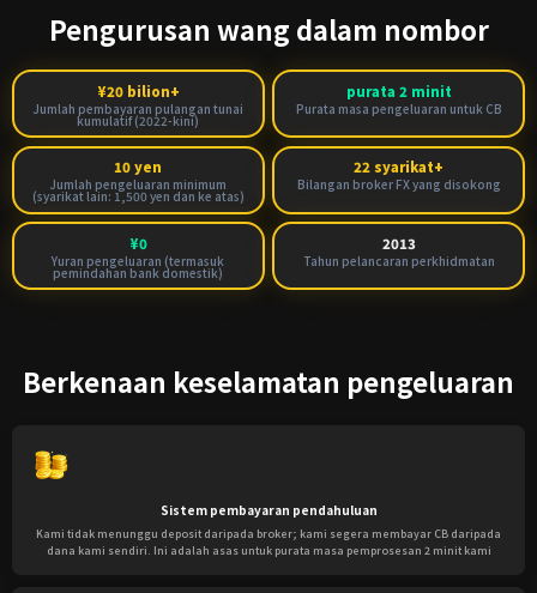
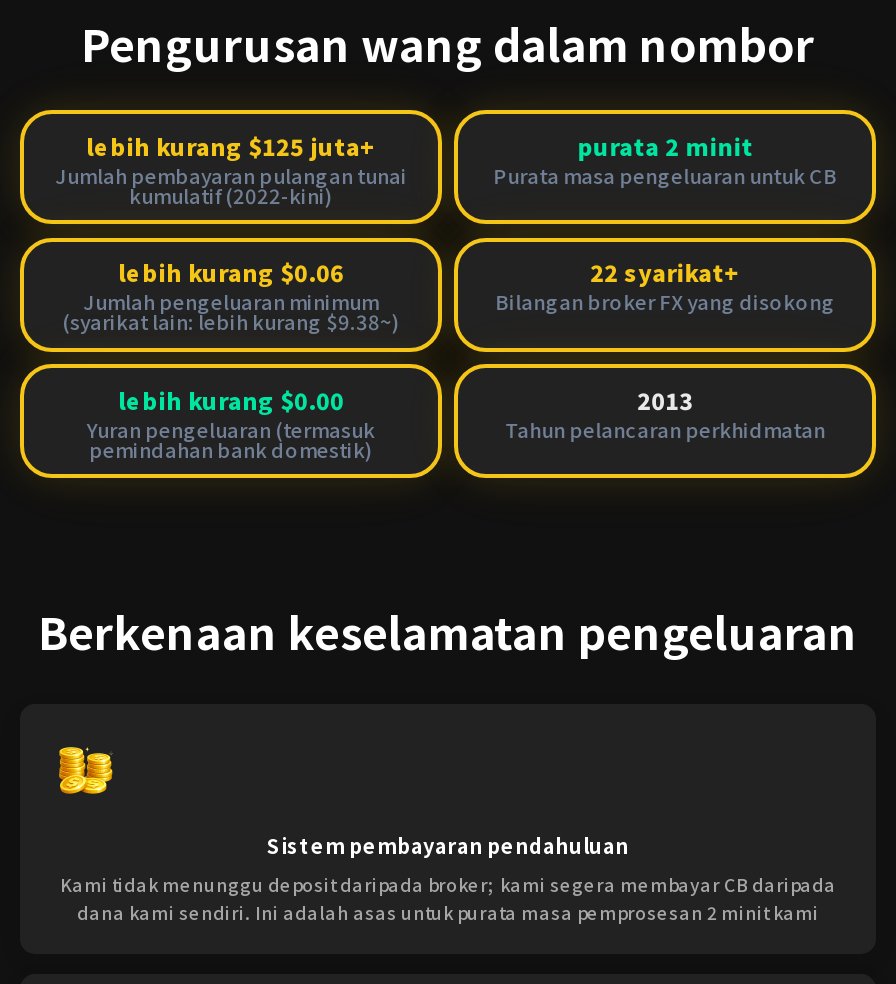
[97,81,180,100] ¥20 bilion+ -> [86,129,376,161] lebih kurang $125 juta+
[114,157,162,176] 10 yen -> [118,256,344,288] lebih kurang $0.06
[32,187,244,205] (syarikat lain: 1,500 yen dan ke atas) -> [62,306,400,336] (syarikat lain: lebih kurang $9.38~)
[129,233,147,252] ¥0 -> [118,383,344,415] lebih kurang $0.00

